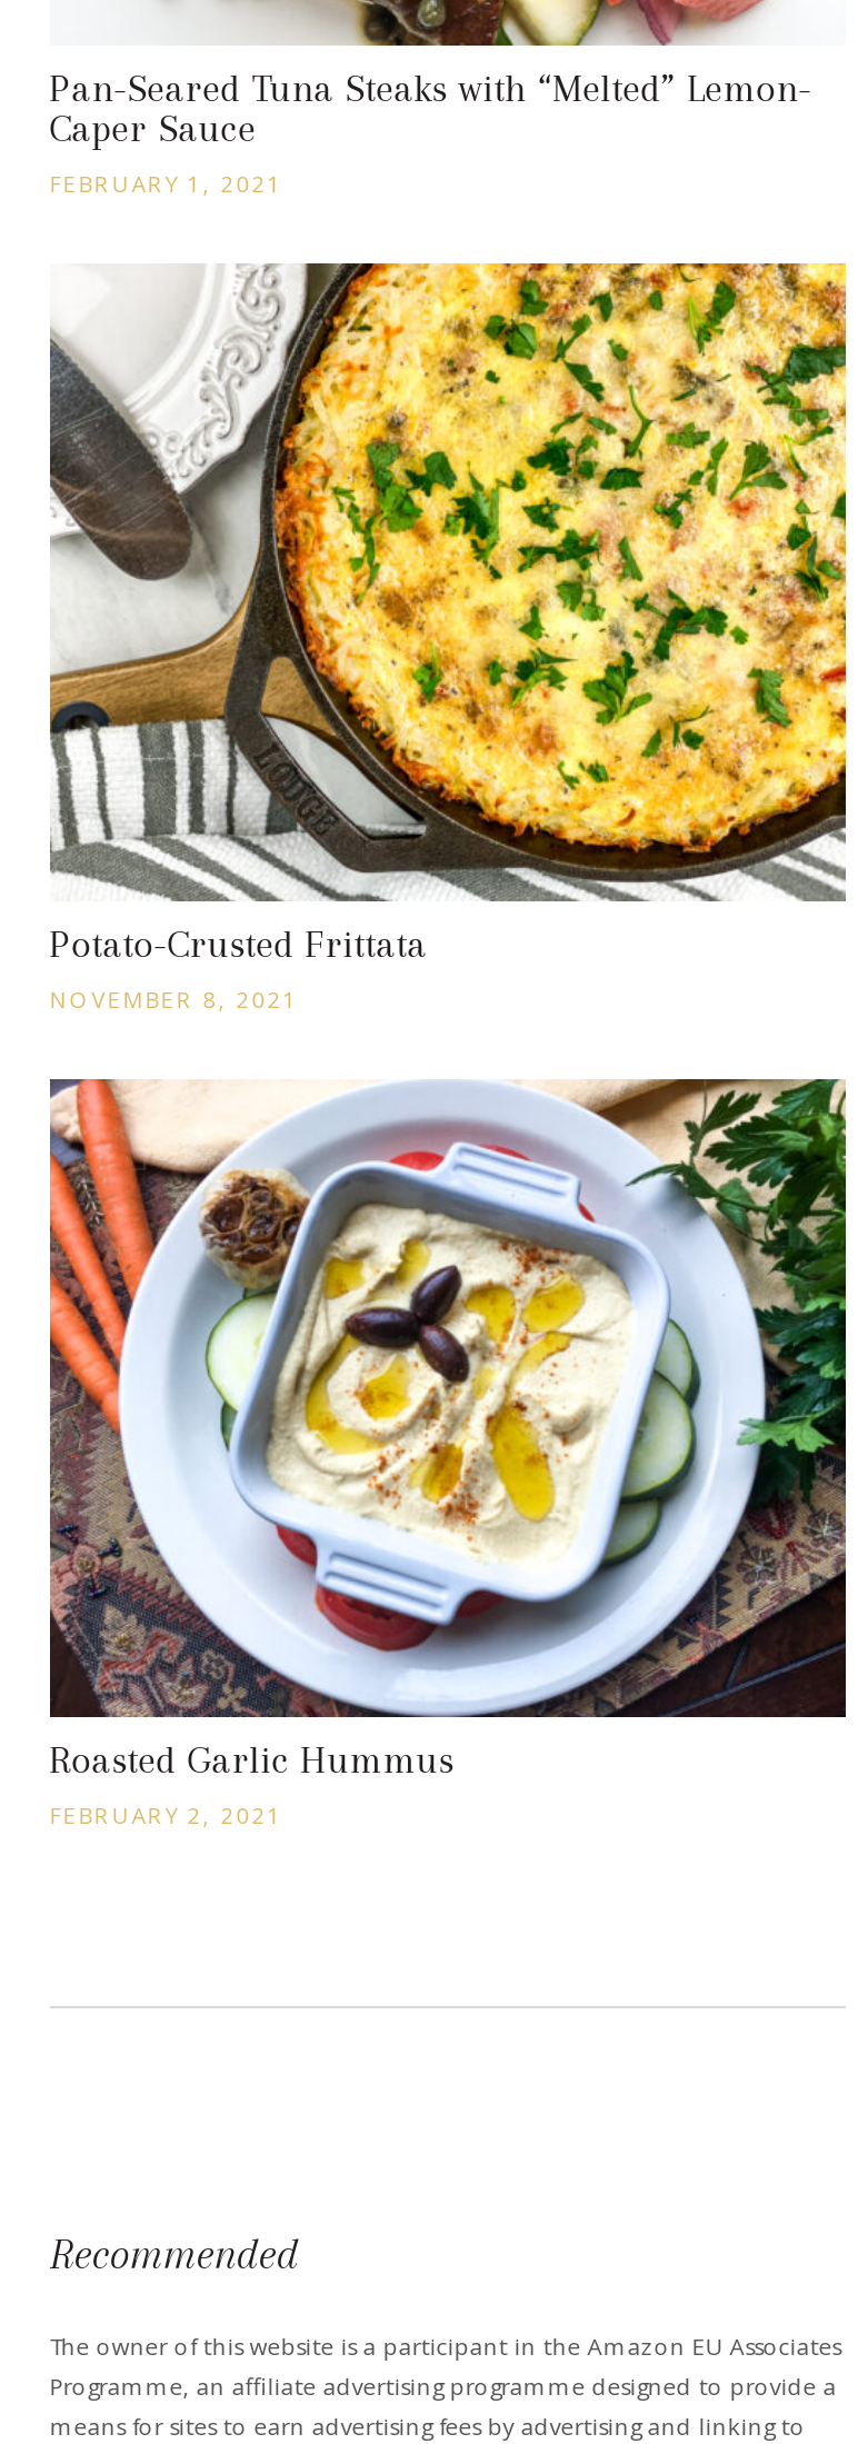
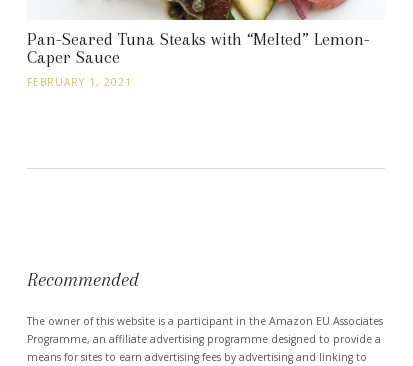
[48,260,848,1014] [image] | Potato-Crusted Frittata | NOVEMBER 8, 2021 -> none
[48,1078,848,1829] [image] | Roasted Garlic Hummus | FEBRUARY 2, 2021 -> none

